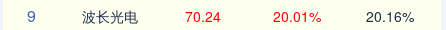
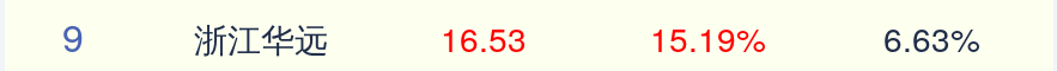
[82,6,414,26] 波长光电 | 70.24 | 20.01% | 20.16% -> [194,14,979,61] 浙江华远 | 16.53 | 15.19% | 6.63%

